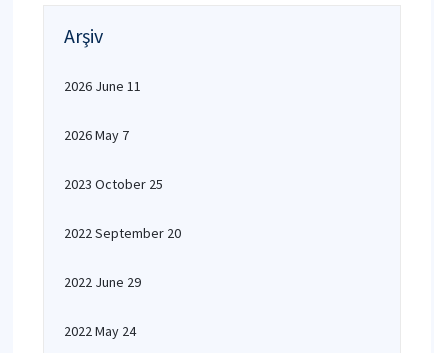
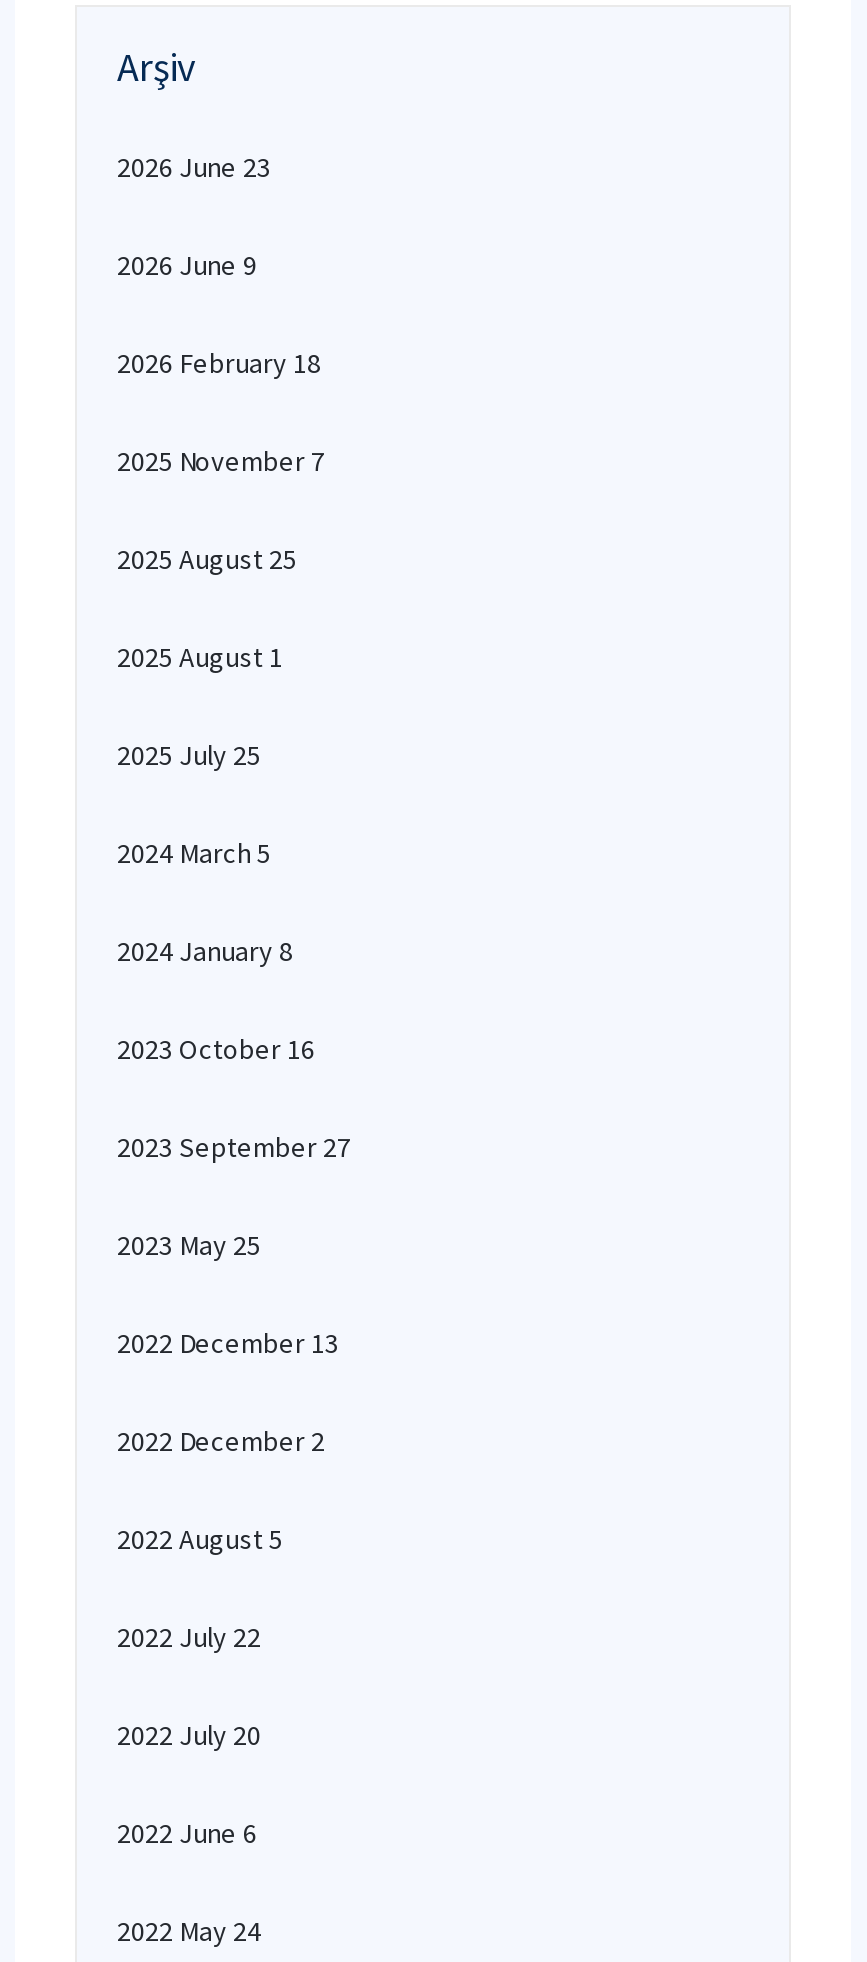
[64,77,181,291] 2026 June 11 | 2026 May 7 | 2023 October 25 | 2022 September 20 | 2022 June 29 -> [117,149,351,1851] 2026 June 23 | 2026 June 9 | 2026 February 18 | 2025 November 7 | 2025 August 25 | 2025 August 1 | 2025 July 25 | 2024 March 5 | 2024 January 8 | 2023 October 16 | 2023 September 27 | 2023 May 25 | 2022 December 13 | 2022 December 2 | 2022 August 5 | 2022 July 22 | 2022 July 20 | 2022 June 6

